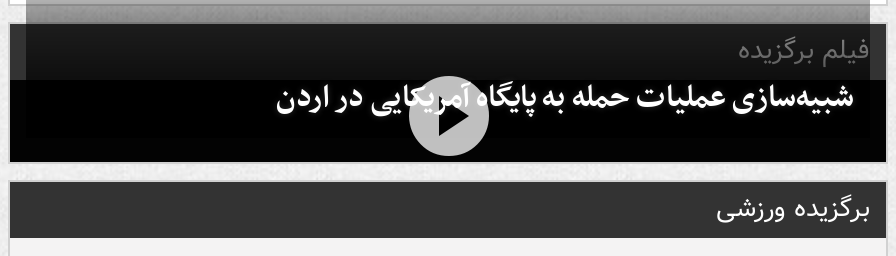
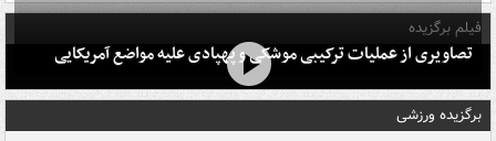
[276,71,854,123] شبیه‌سازی عملیات حمله به پایگاه آمریکایی در اردن -> [54,39,473,68] تصاویری از عملیات ترکیبی موشکی و پهپادی علیه مواضع آمریکایی

